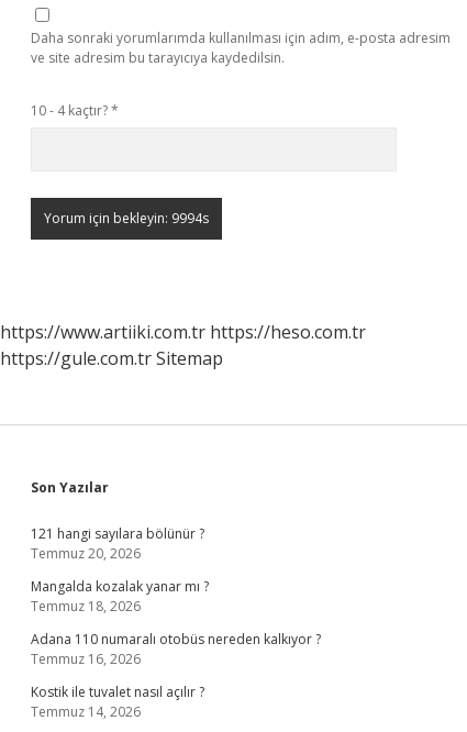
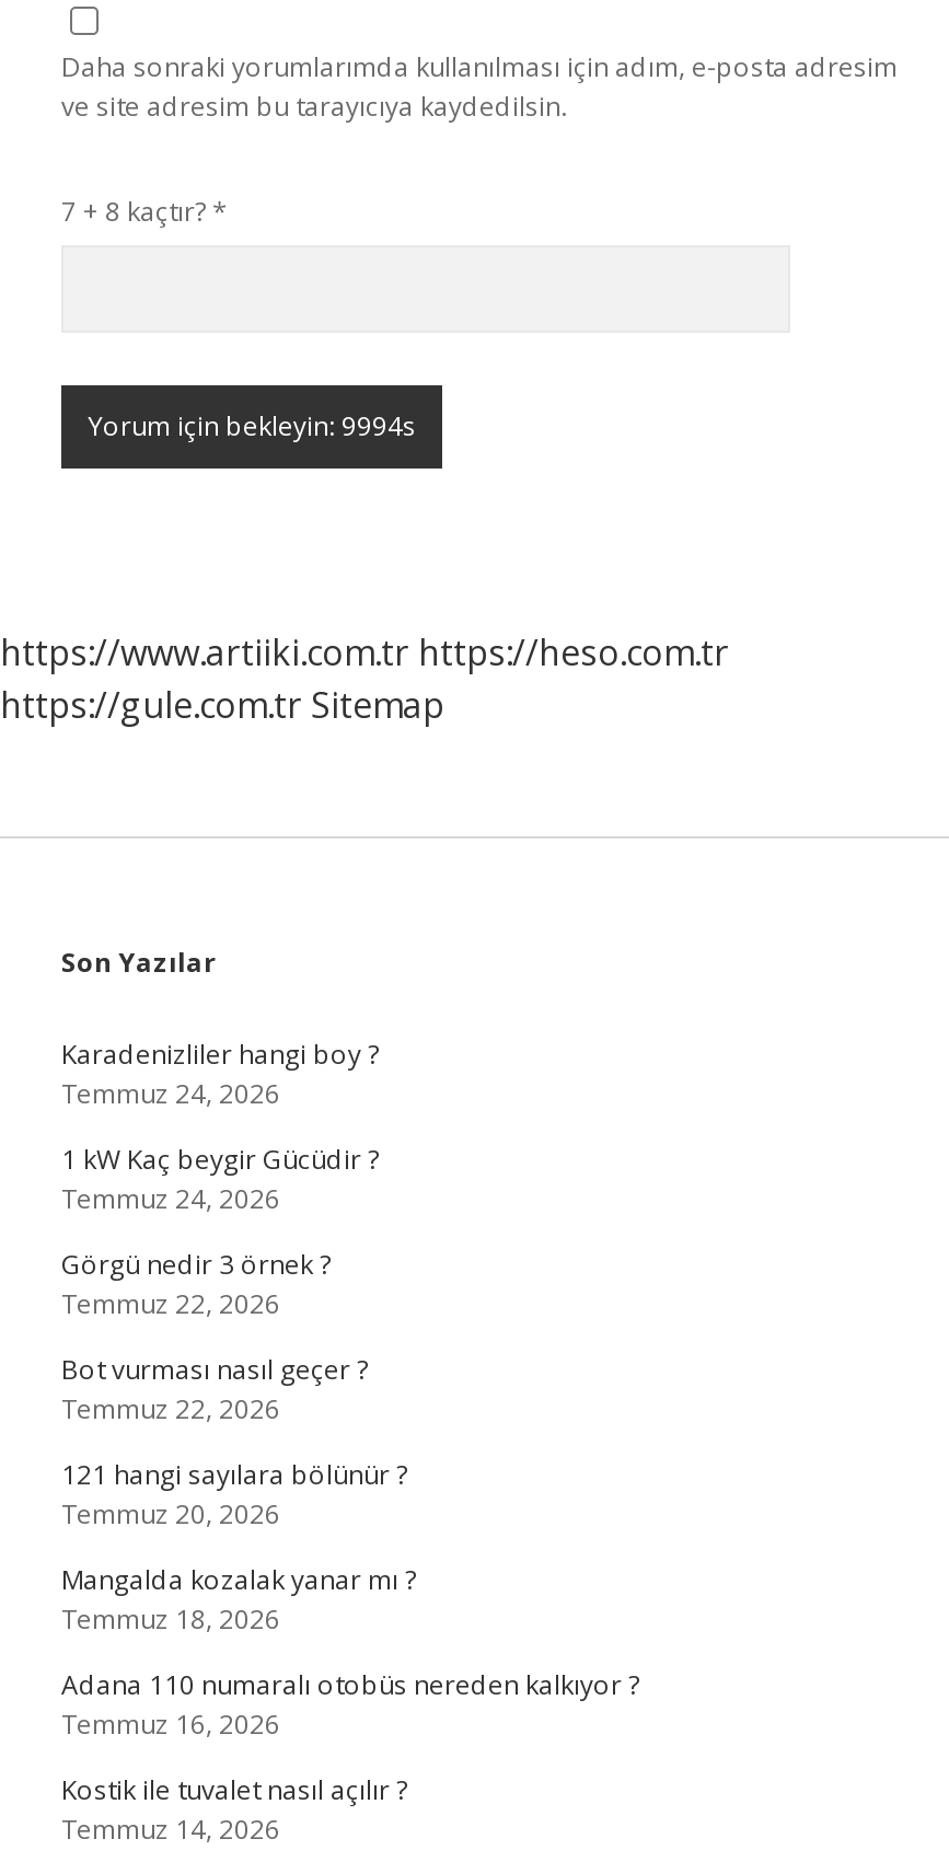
[31,101,119,120] 10 - 4 kaçtır? * -> [61,193,228,230] 7 + 8 kaçtır? *
none -> [61,1036,379,1427] Karadenizliler hangi boy ? | Temmuz 24, 2026 | 1 kW Kaç beygir Gücüdir ? | Temmuz 24, 2026 | Görgü nedir 3 örnek ? | Temmuz 22, 2026 | Bot vurması nasıl geçer ? | Temmuz 22, 2026

